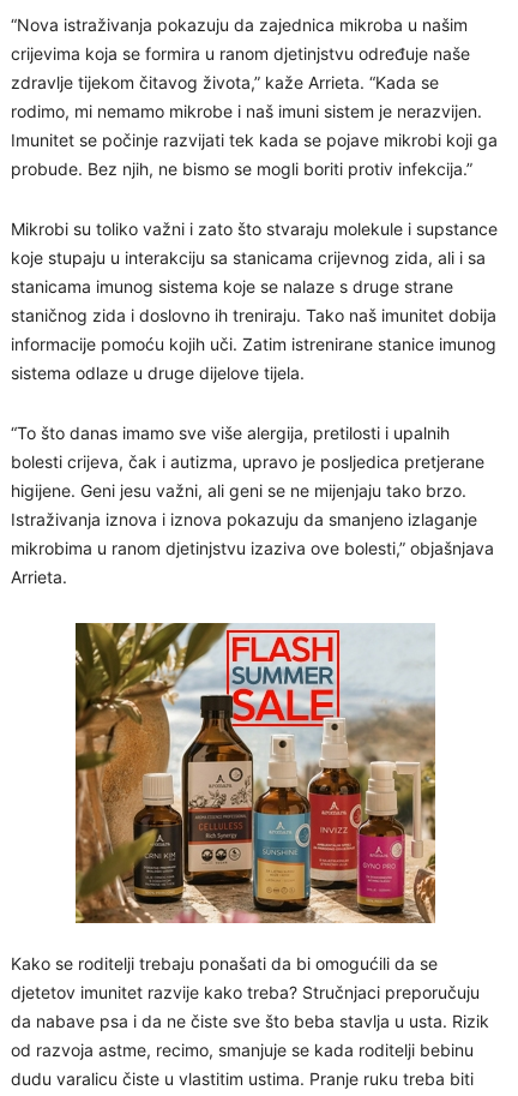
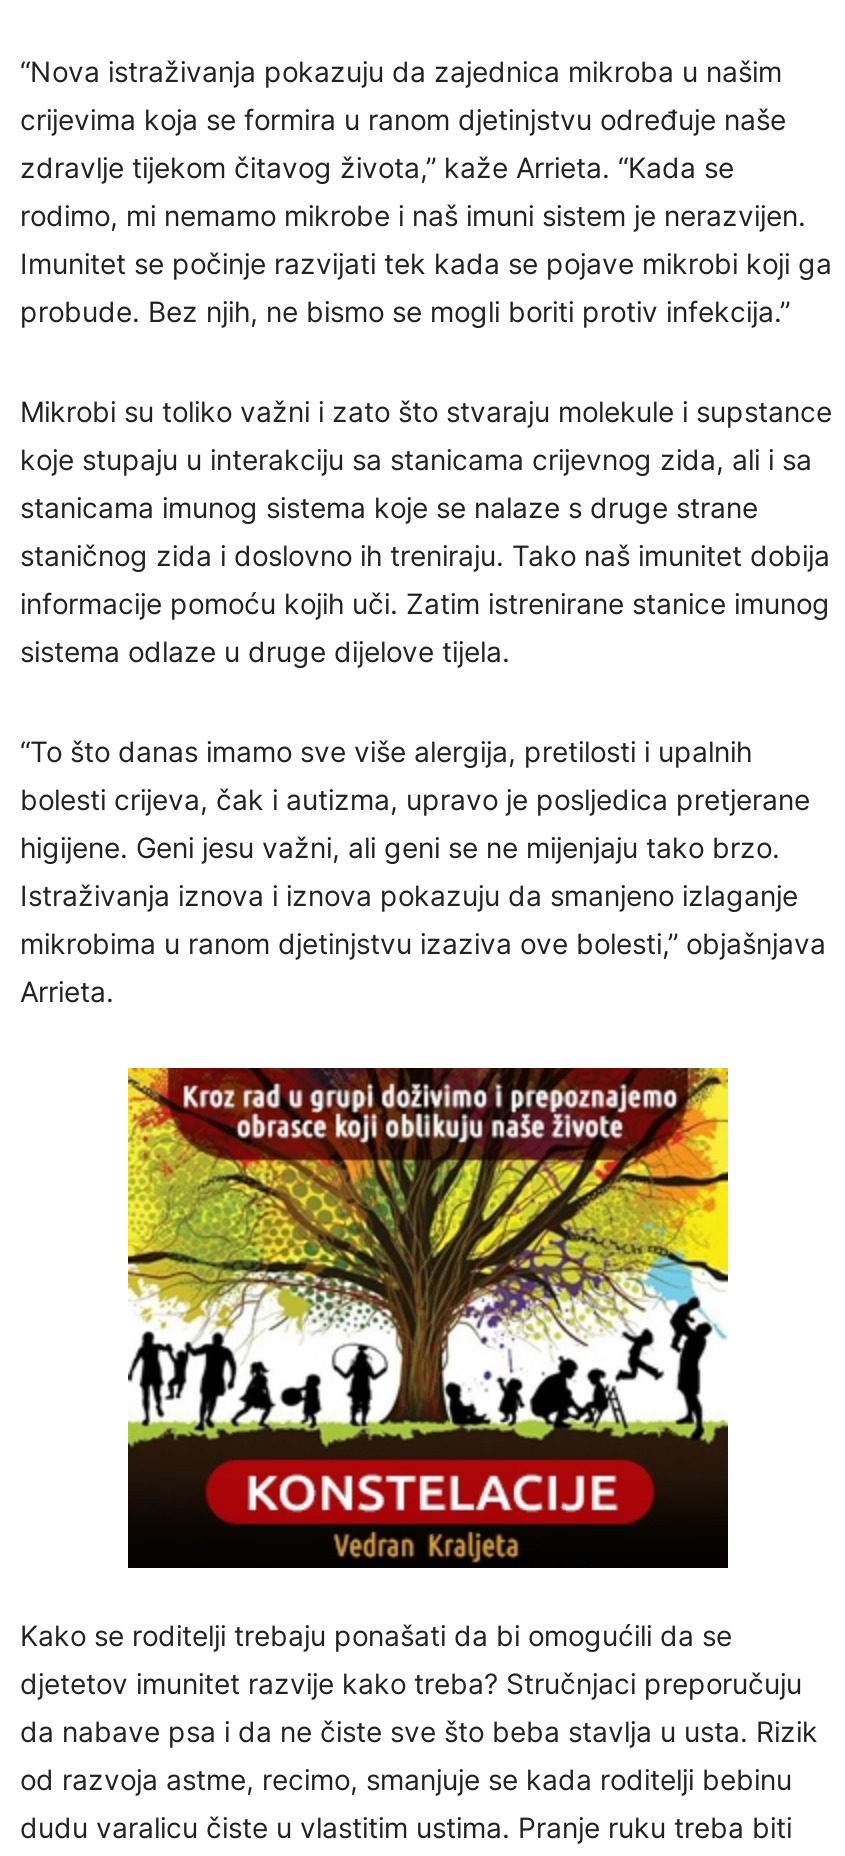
[74,622,436,924] [image] -> [126,1066,730,1570] [image]

